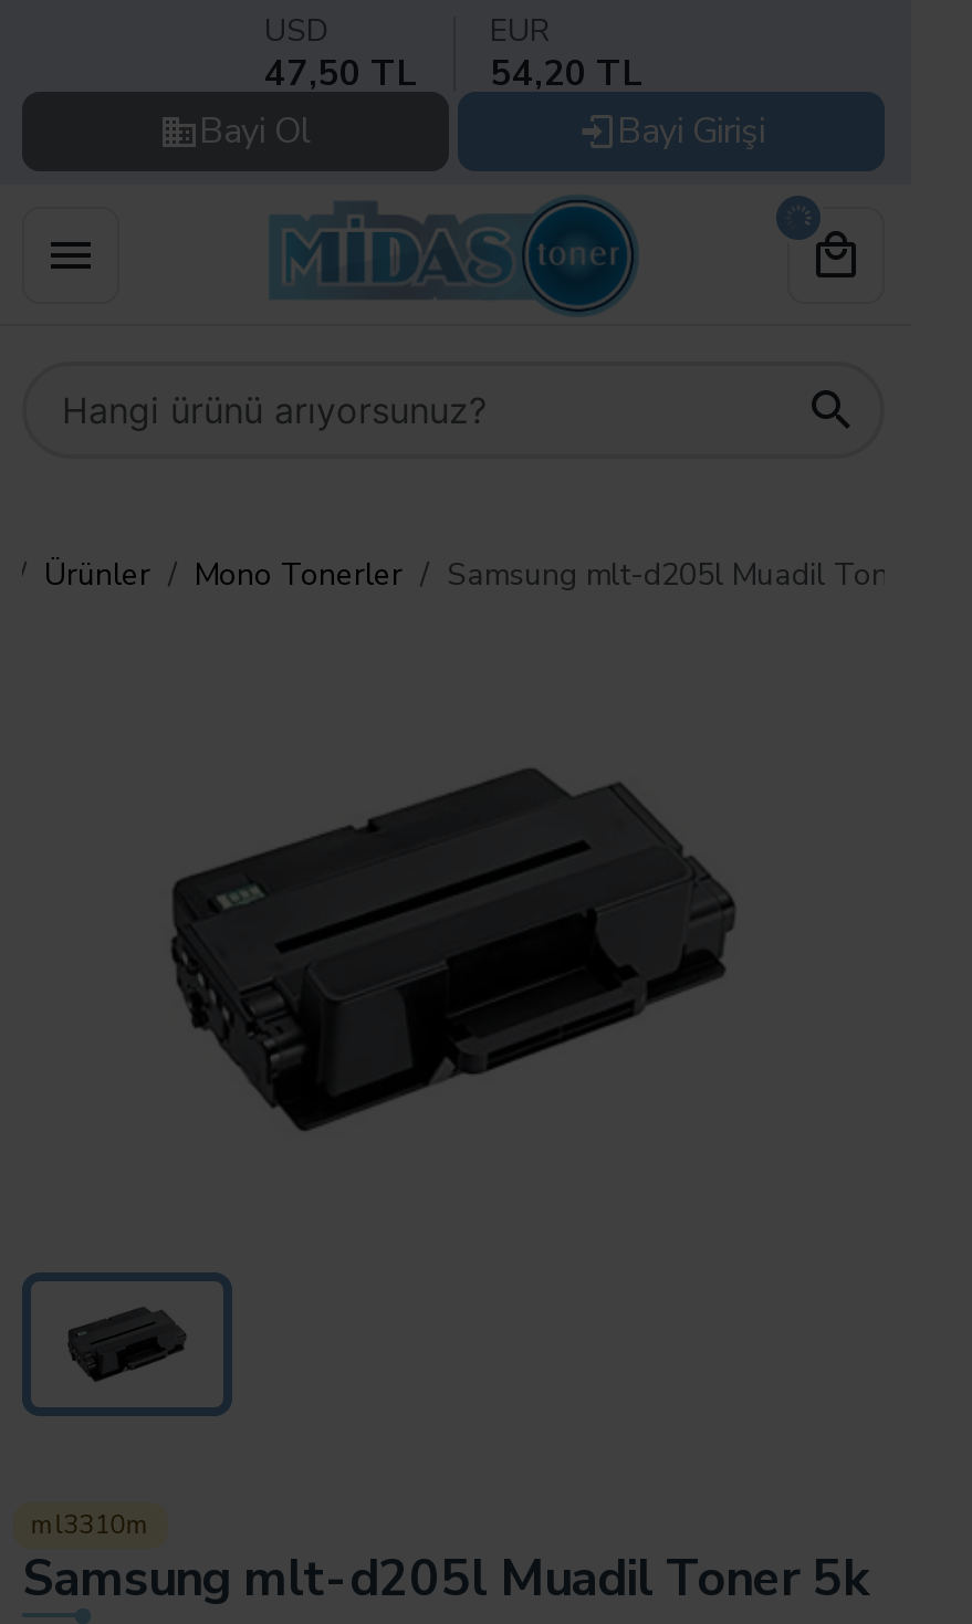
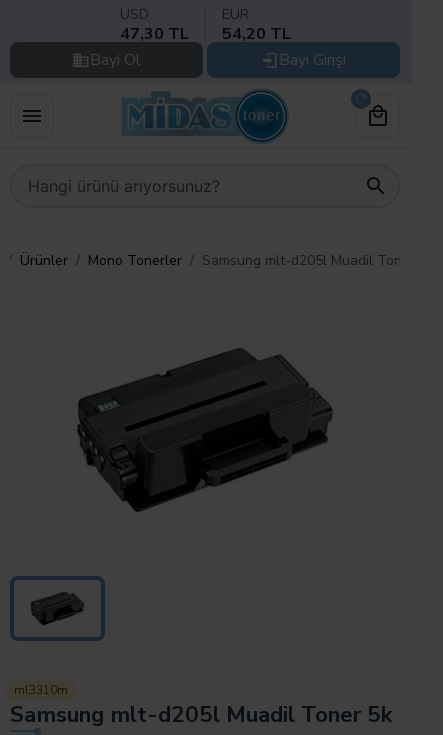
[264,50,642,98] 47,50 TL 54,20 TL -> [119,23,290,45] 47,30 TL 54,20 TL

